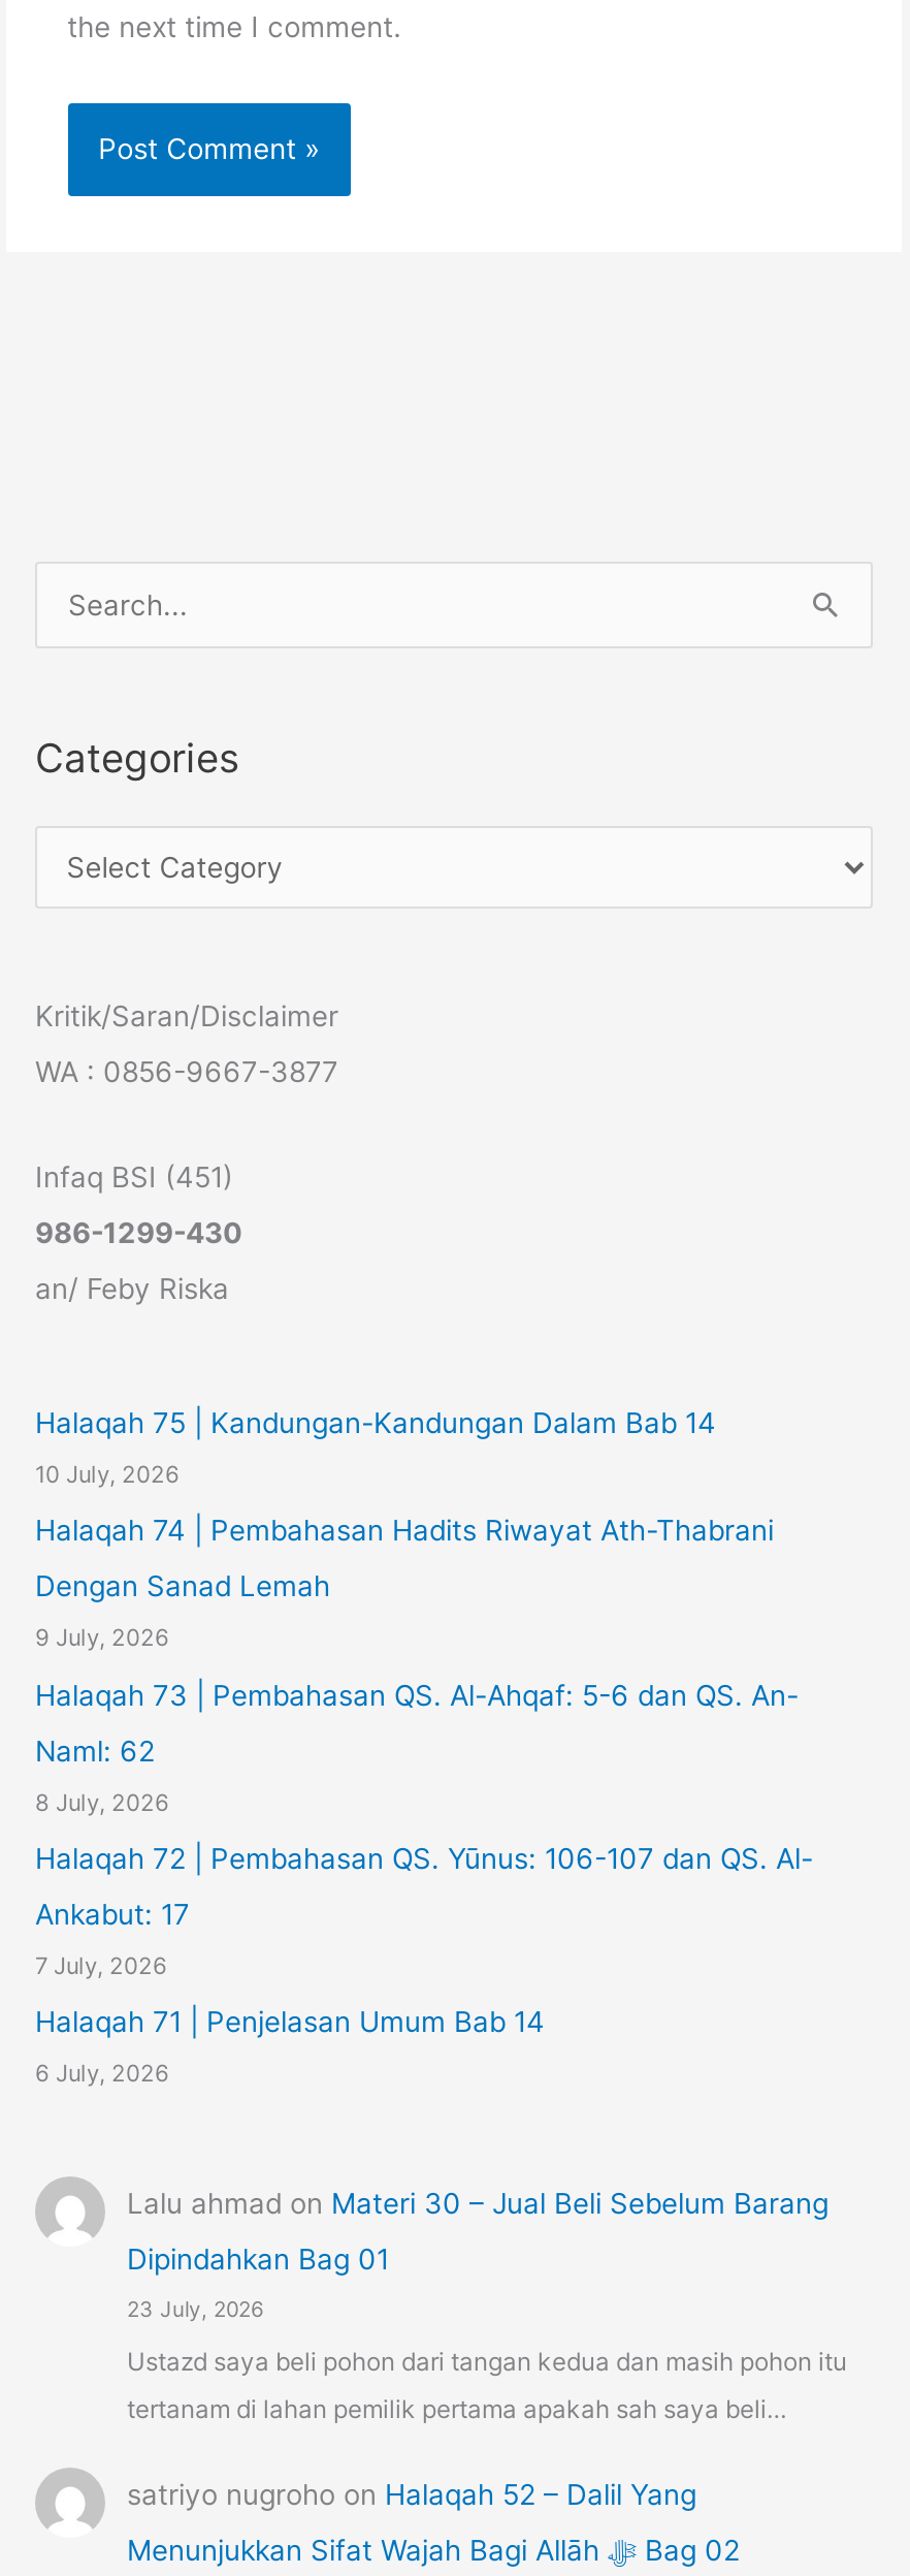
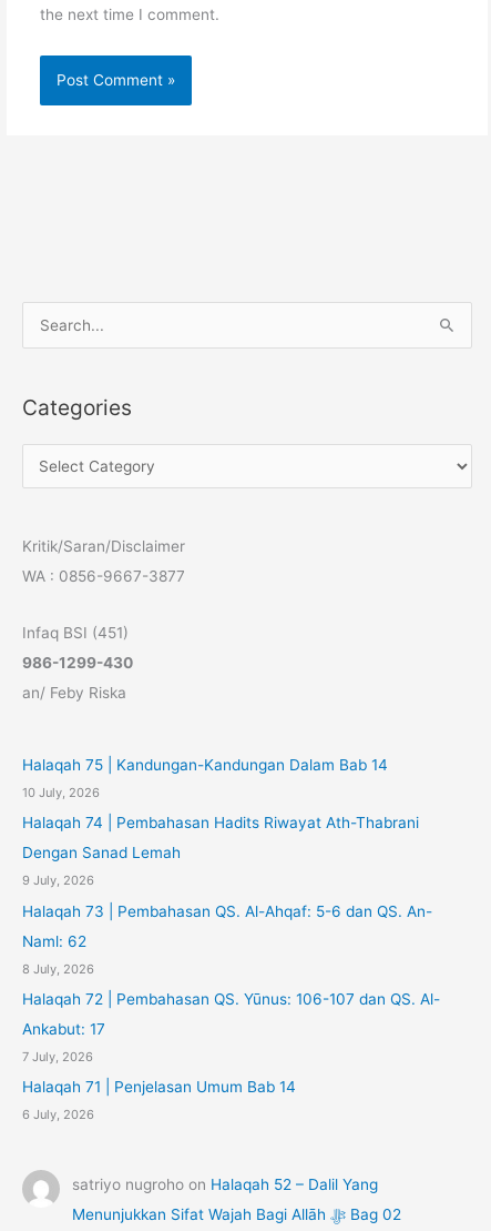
[127,2186,847,2424] Lalu ahmad on Materi 30 – Jual Beli Sebelum Barang | Dipindahkan Bag 01 | 23 July, 2026 | Ustazd saya beli pohon dari tangan kedua dan masih pohon itu | tertanam di lahan pemilik pertama apakah sah saya beli… -> none

